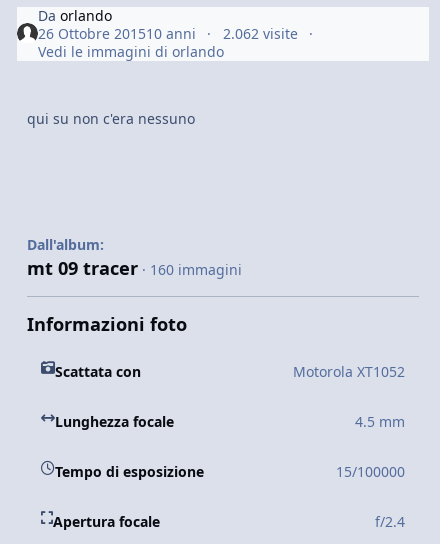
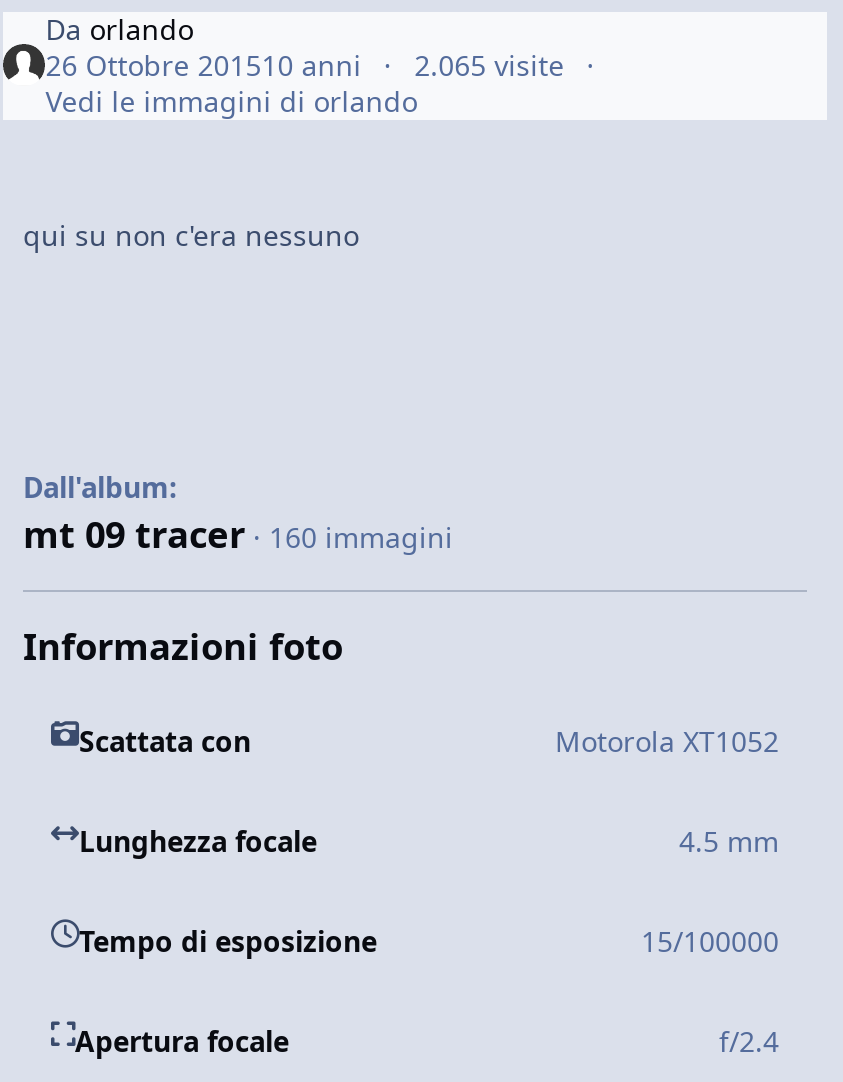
[38,24,298,43] 26 Ottobre 201510 anni 2.062 visite -> [45,46,564,84] 26 Ottobre 201510 anni 2.065 visite

